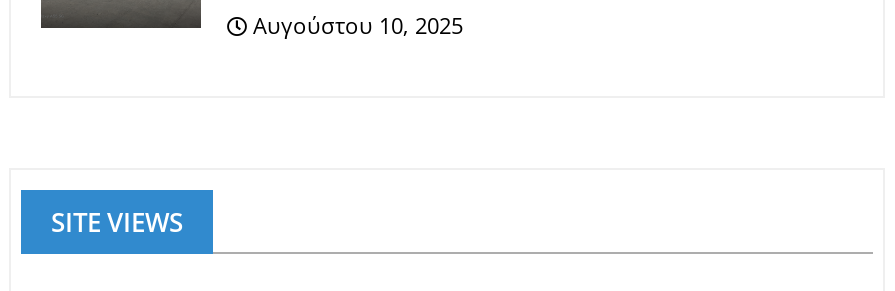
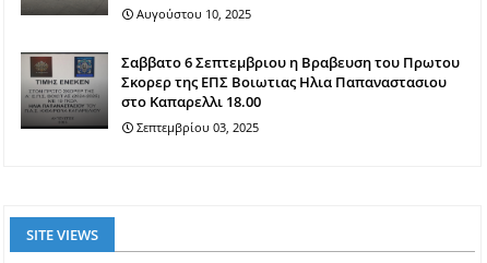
none -> [21,51,460,135] [image] | Σαββατο 6 Σεπτεμβριου η Βραβευση του Πρωτου | Σκορερ της ΕΠΣ Βοιωτιας Ηλια Παπαναστασιου | στο Καπαρελλι 18.00 | Σεπτεμβρίου 03, 2025

